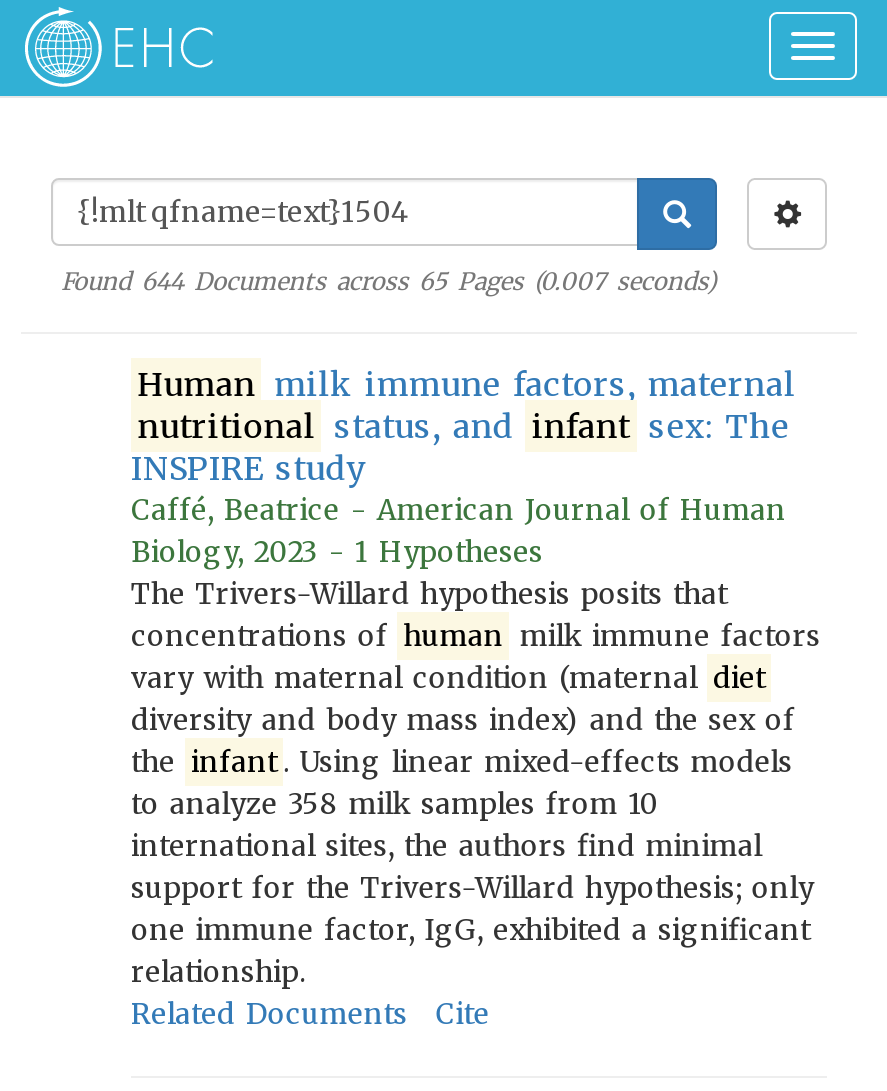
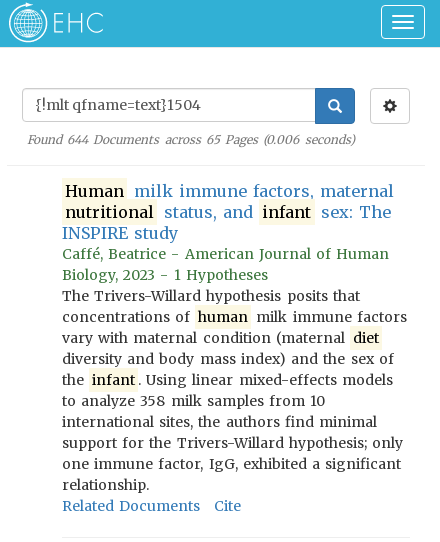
[61,266,716,296] Found 644 Documents across 65 Pages (0.007 seconds) -> [27,132,355,147] Found 644 Documents across 65 Pages (0.006 seconds)

